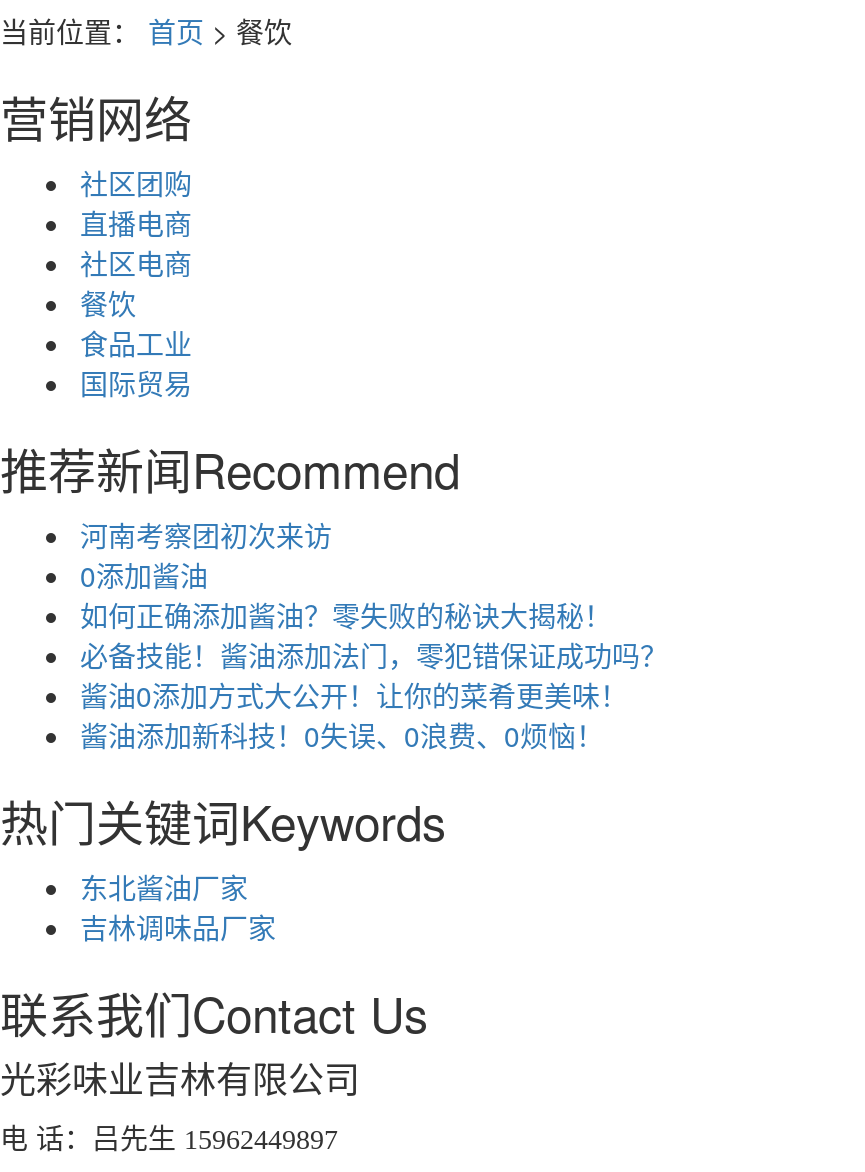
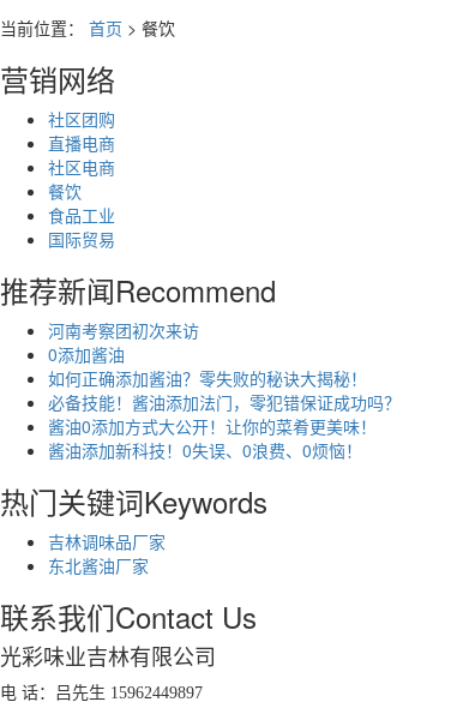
moved [80,868,248,908] -> [48,554,149,578]: 东北酱油厂家
moved [80,908,276,948] -> [48,530,166,554]: 吉林调味品厂家

